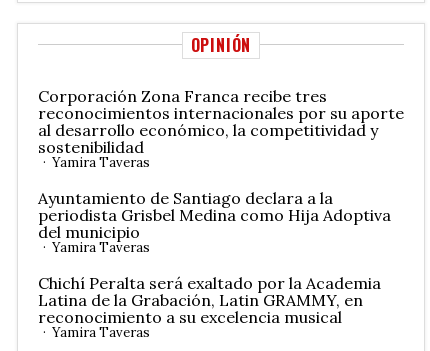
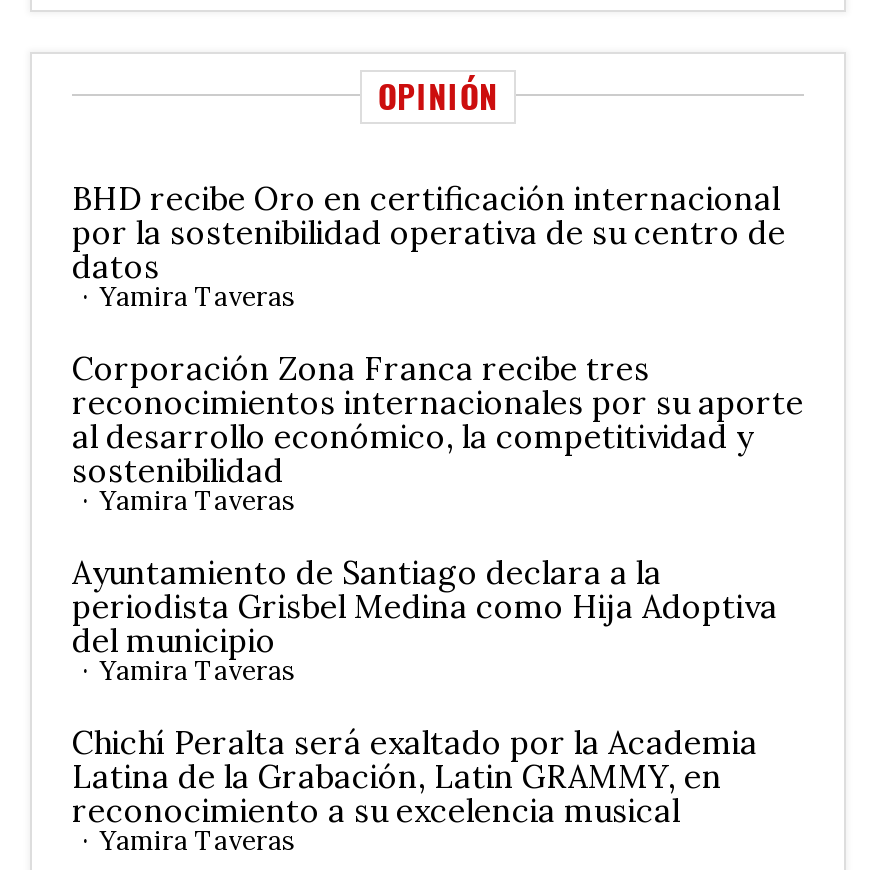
none -> [72,179,786,315] BHD recibe Oro en certificación internacional | por la sostenibilidad operativa de su centro de | datos | Yamira Taveras

